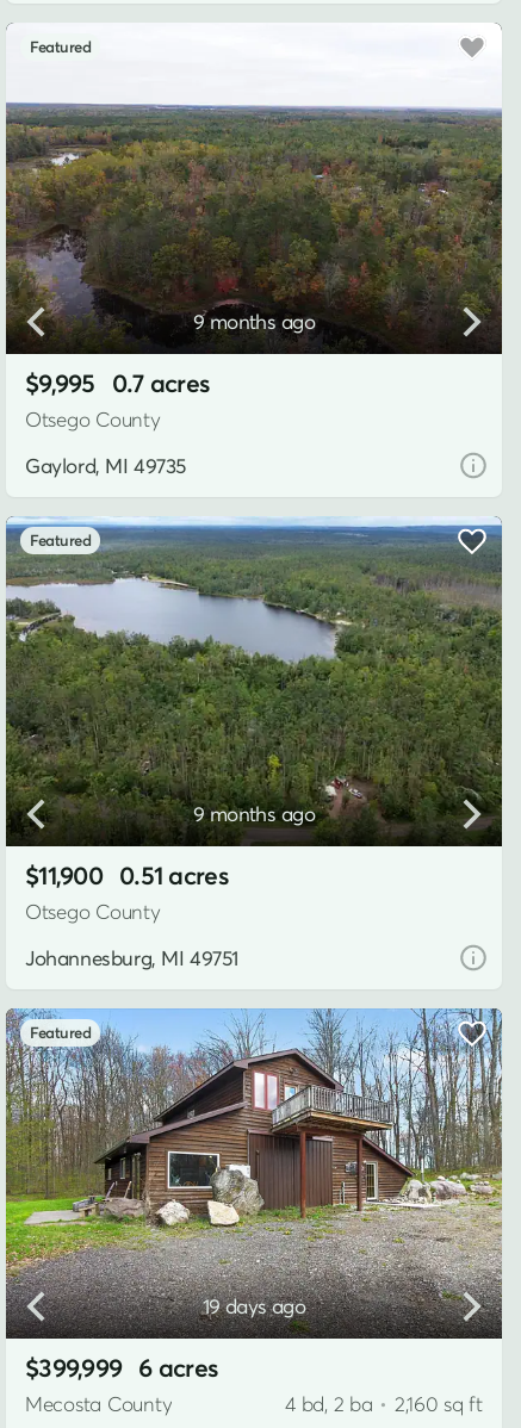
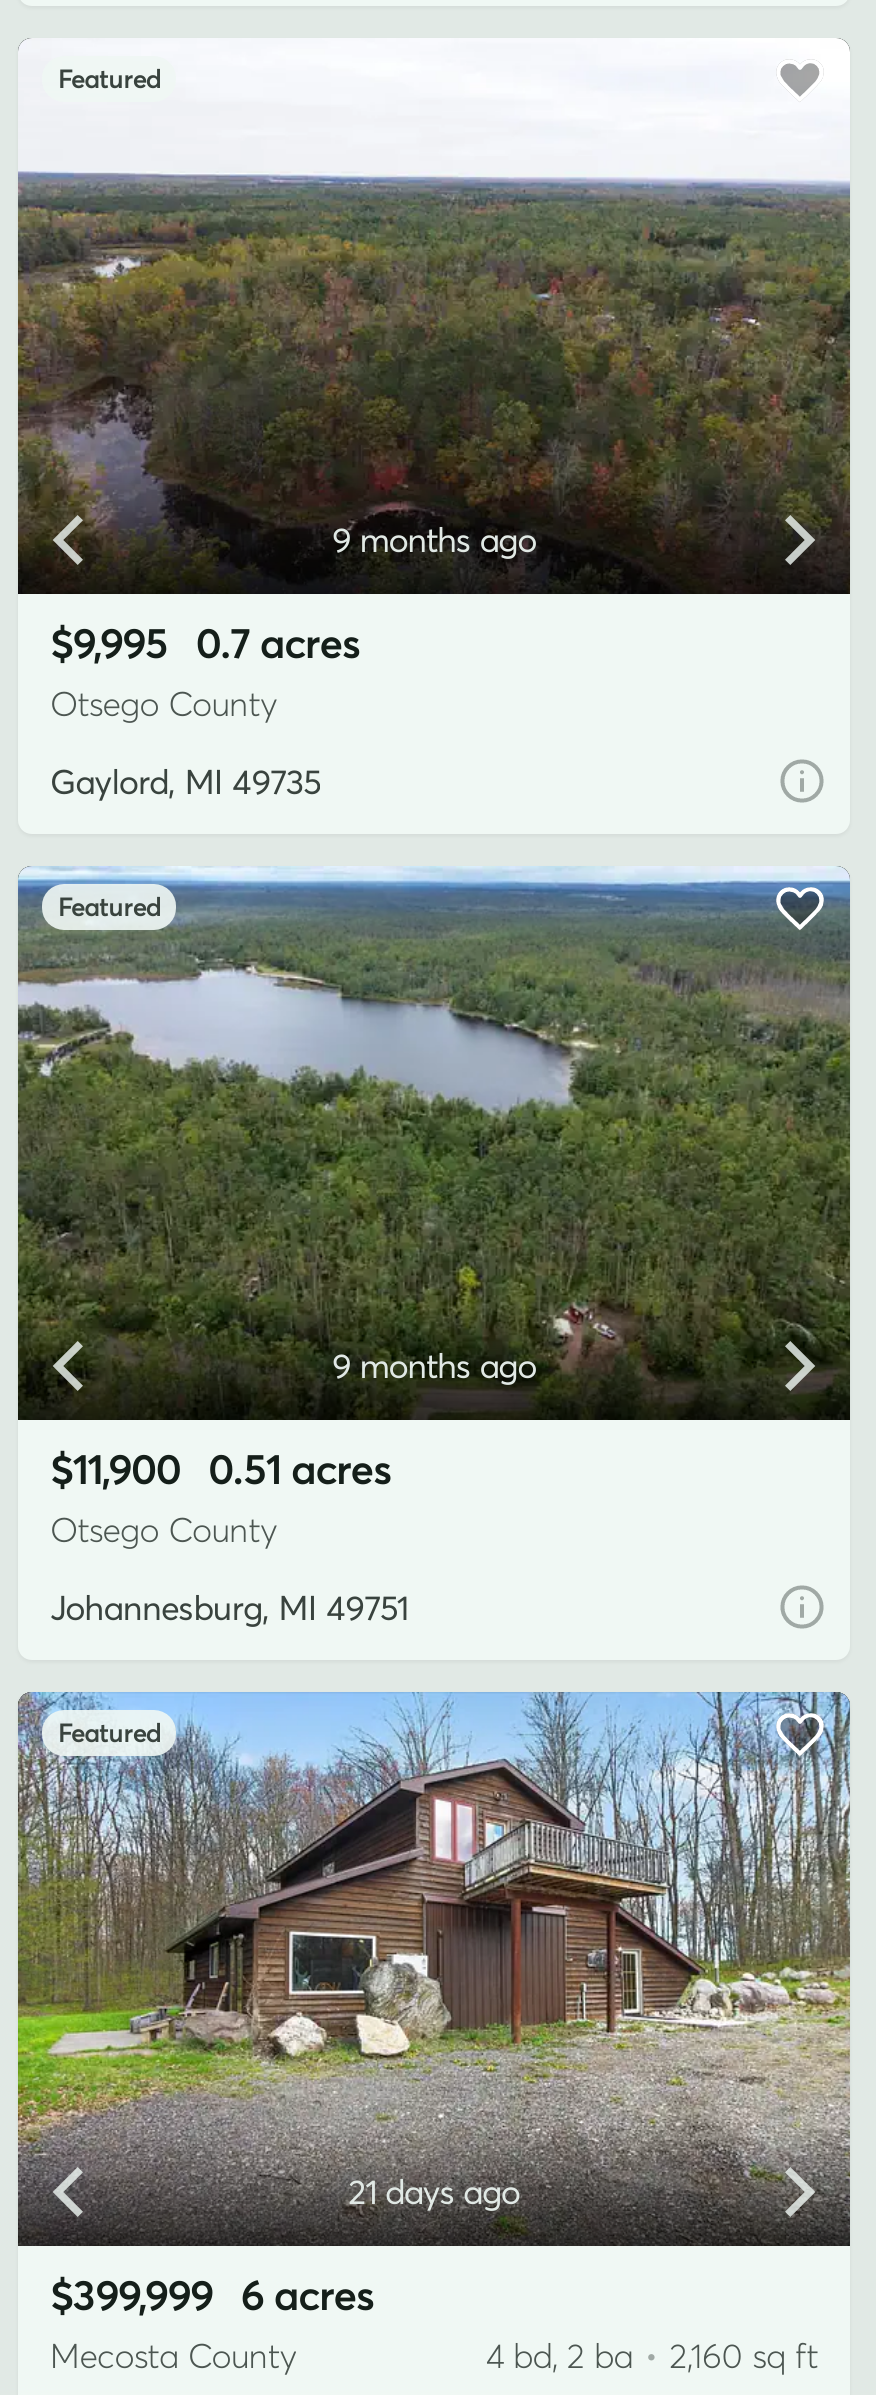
[202,1294,306,1319] 19 days ago -> [348,2171,520,2213] 21 days ago

